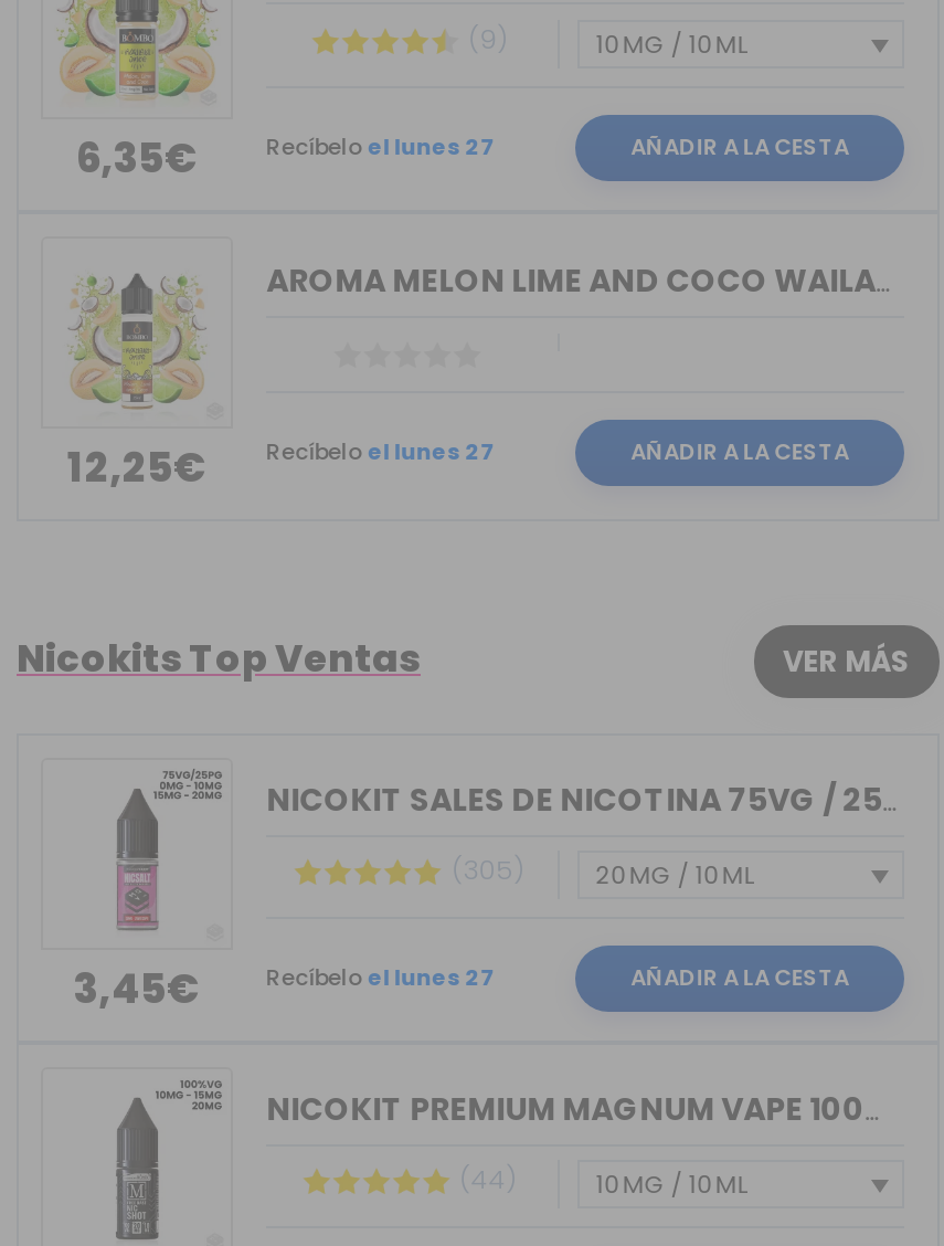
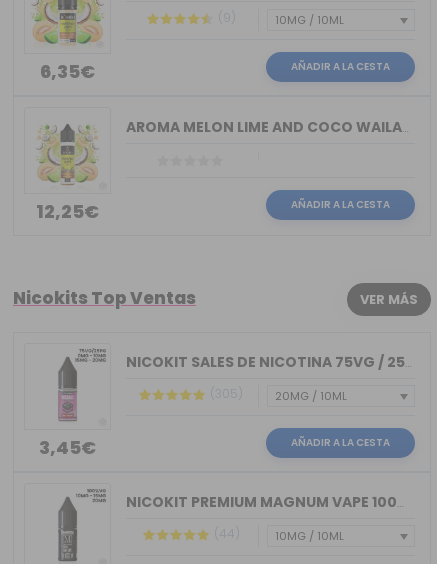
[266,130,496,163] Recíbelo el lunes 27 -> none
[266,435,496,468] Recíbelo el lunes 27 -> none
[266,961,496,994] Recíbelo el lunes 27 -> none

